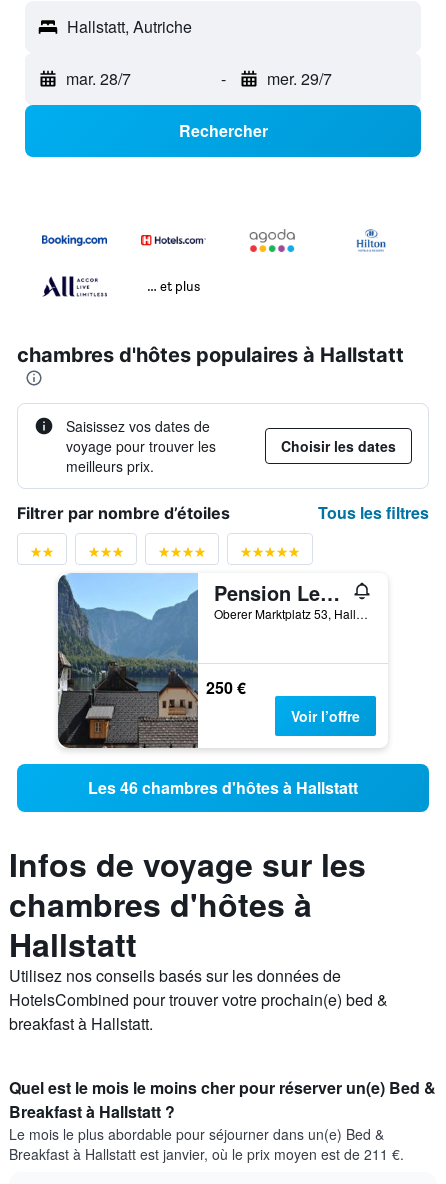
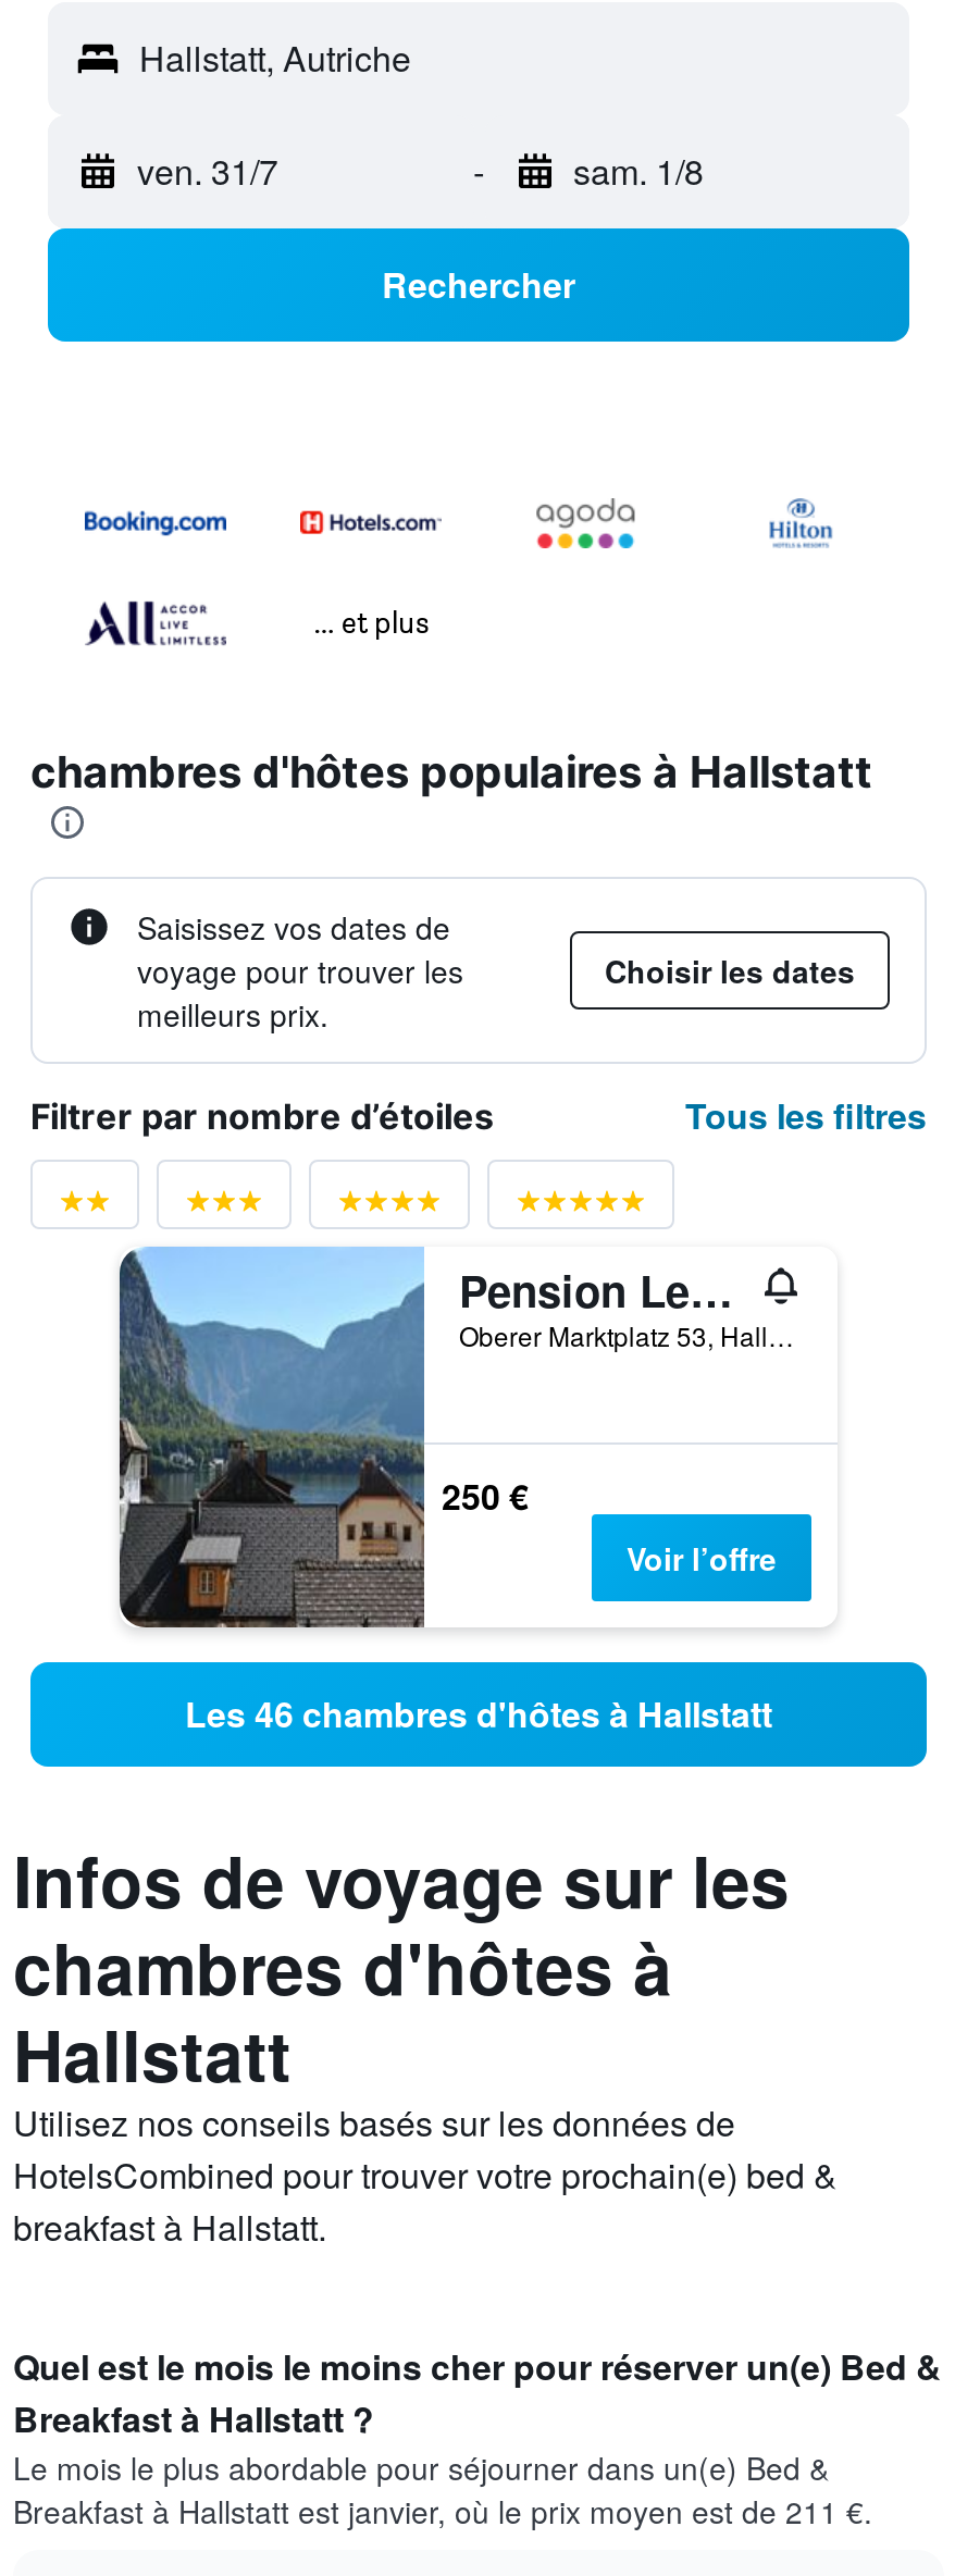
[66,67,131,90] mar. 28/7 -> [137,146,278,196] ven. 31/7
[266,67,331,90] mer. 29/7 -> [573,146,704,196] sam. 1/8

